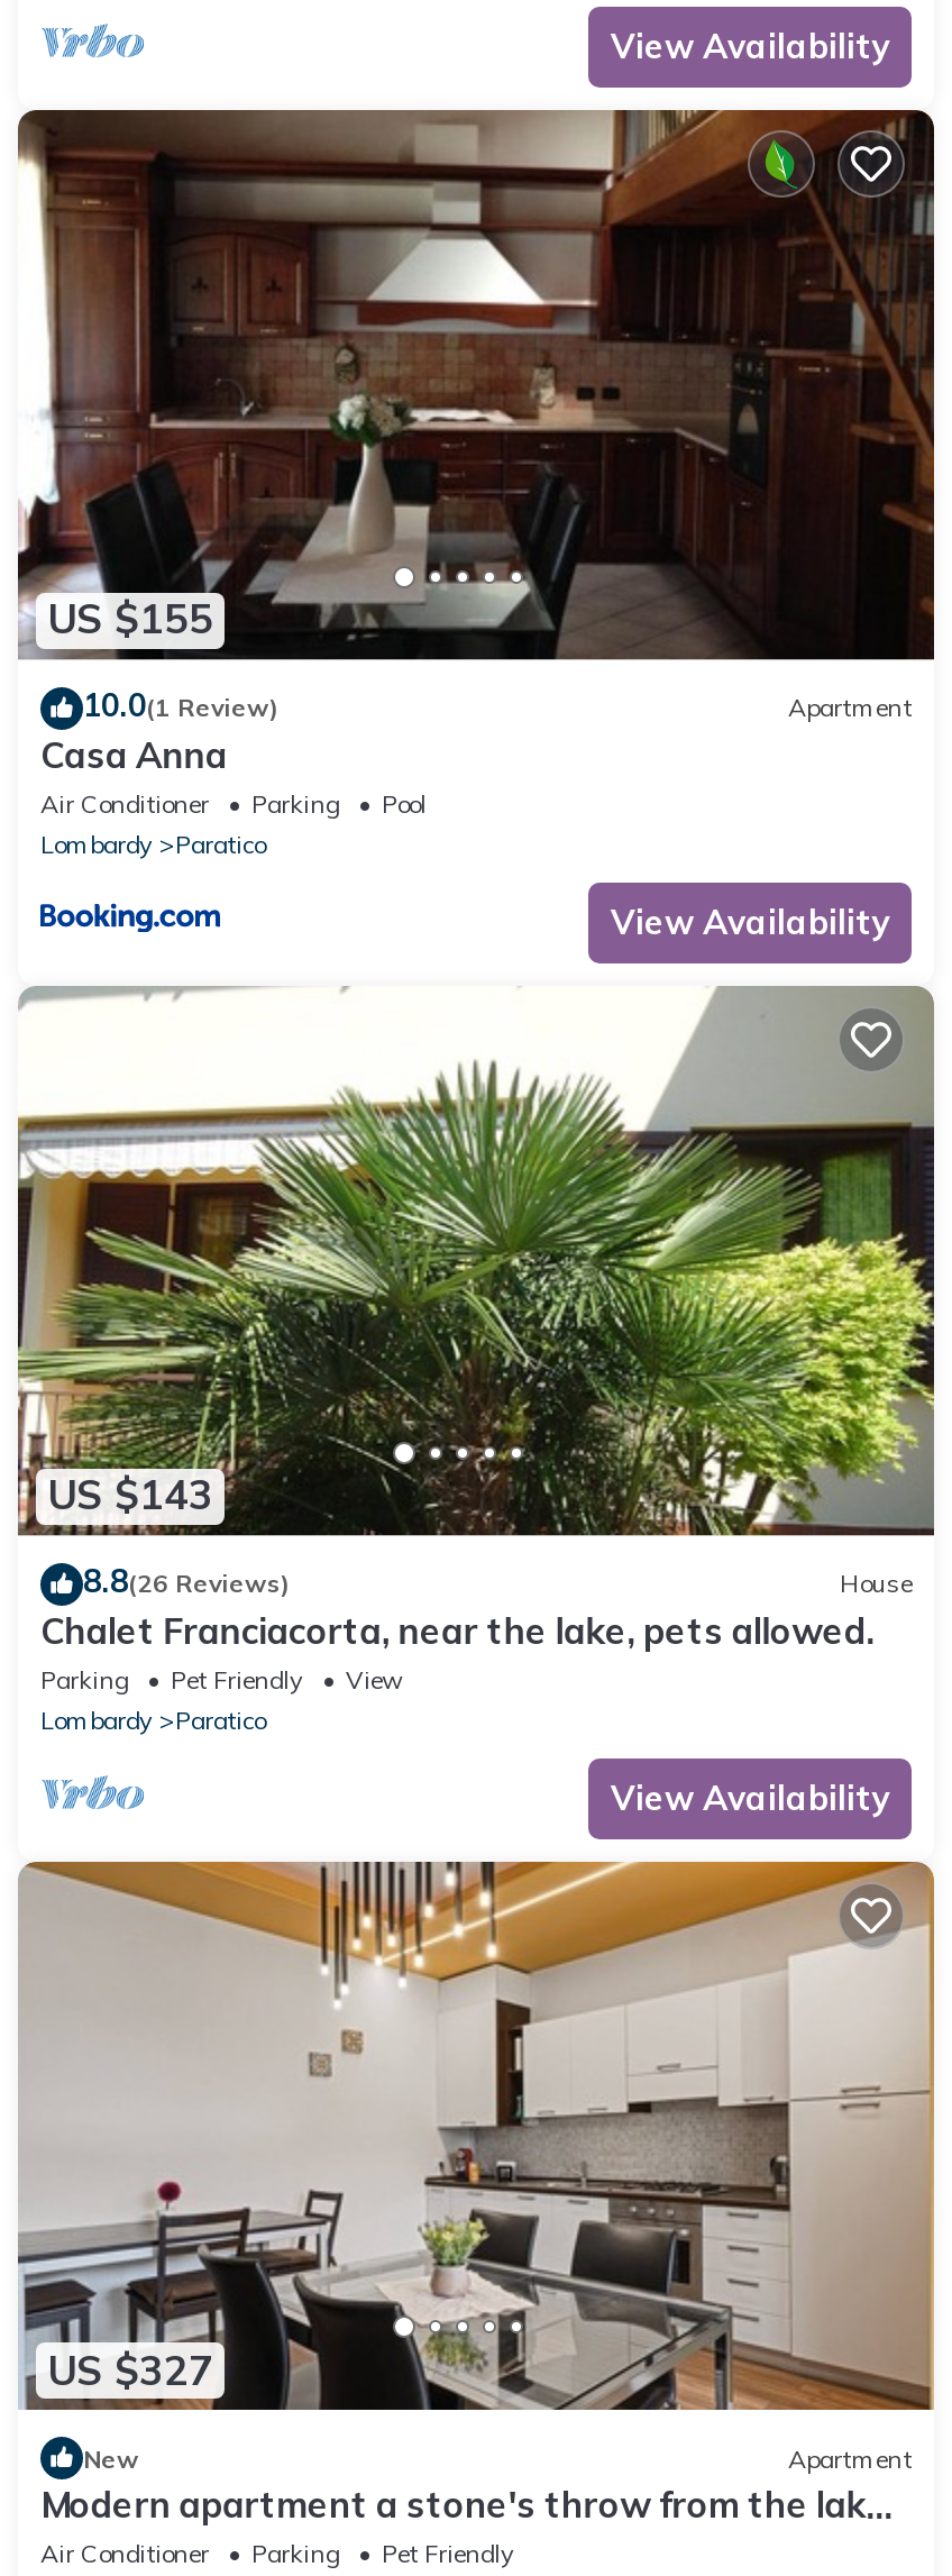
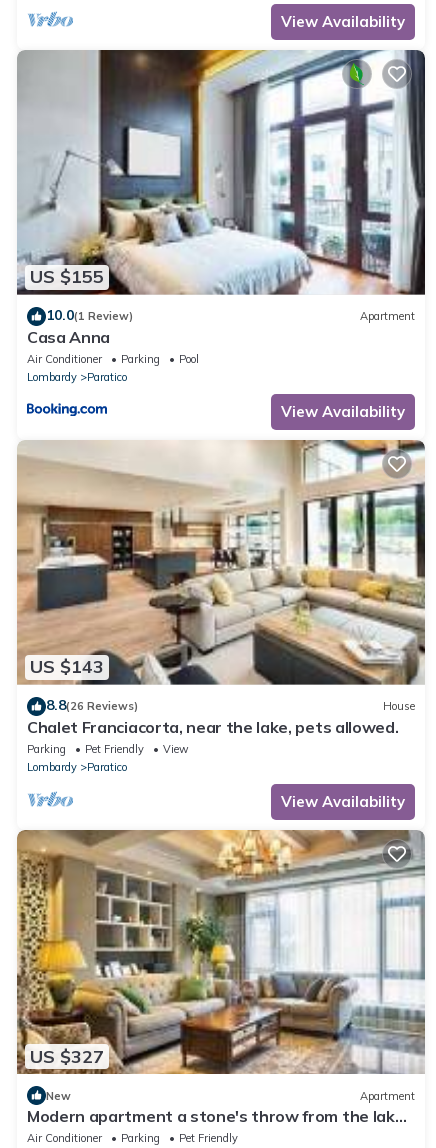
[16,108,934,663] [image] -> [16,49,425,295] [image]
[16,986,936,1536] [image] -> [16,439,426,686] [image]
[18,1860,936,2412] [image] -> [16,829,426,1075] [image]

